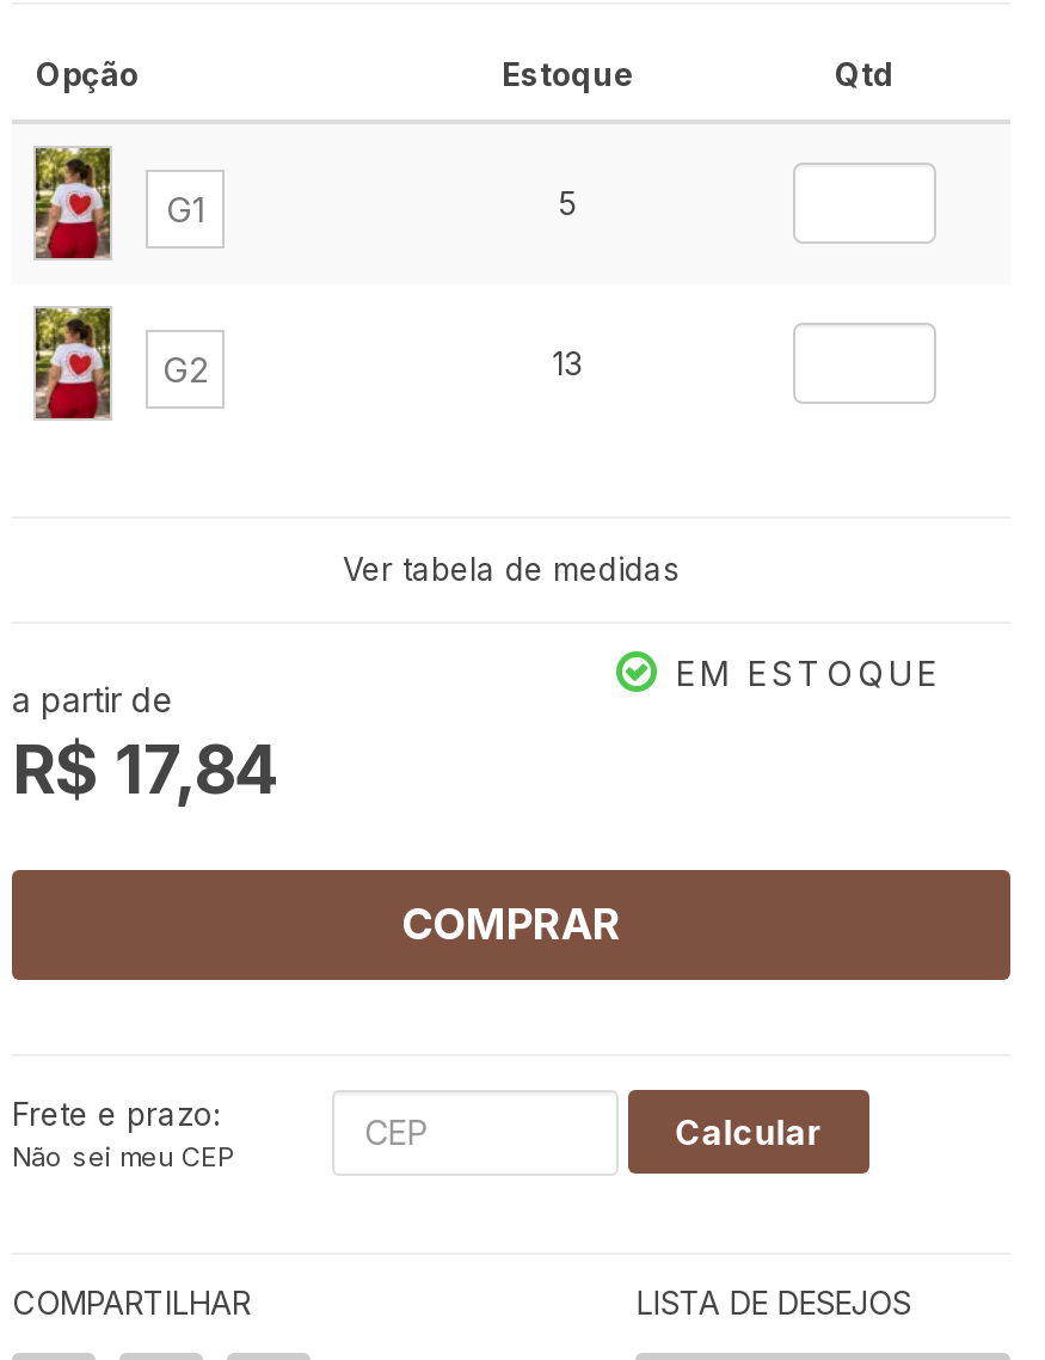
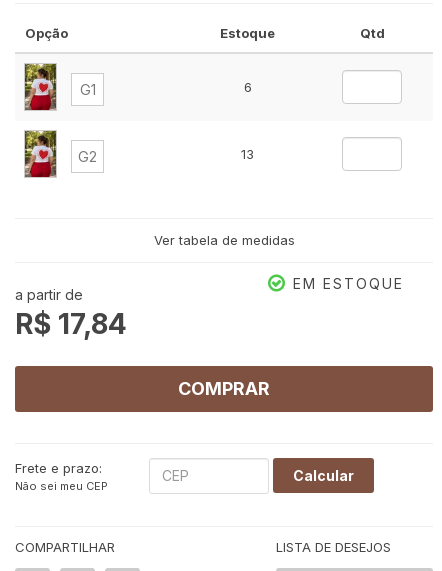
[558,184,577,222] 5 -> [243,79,251,95] 6

